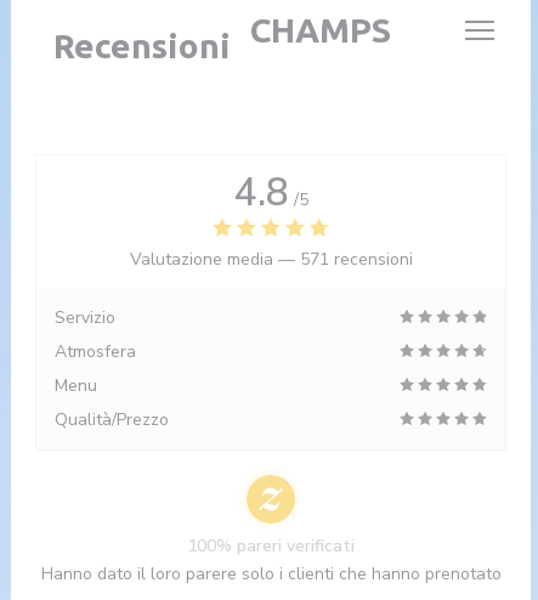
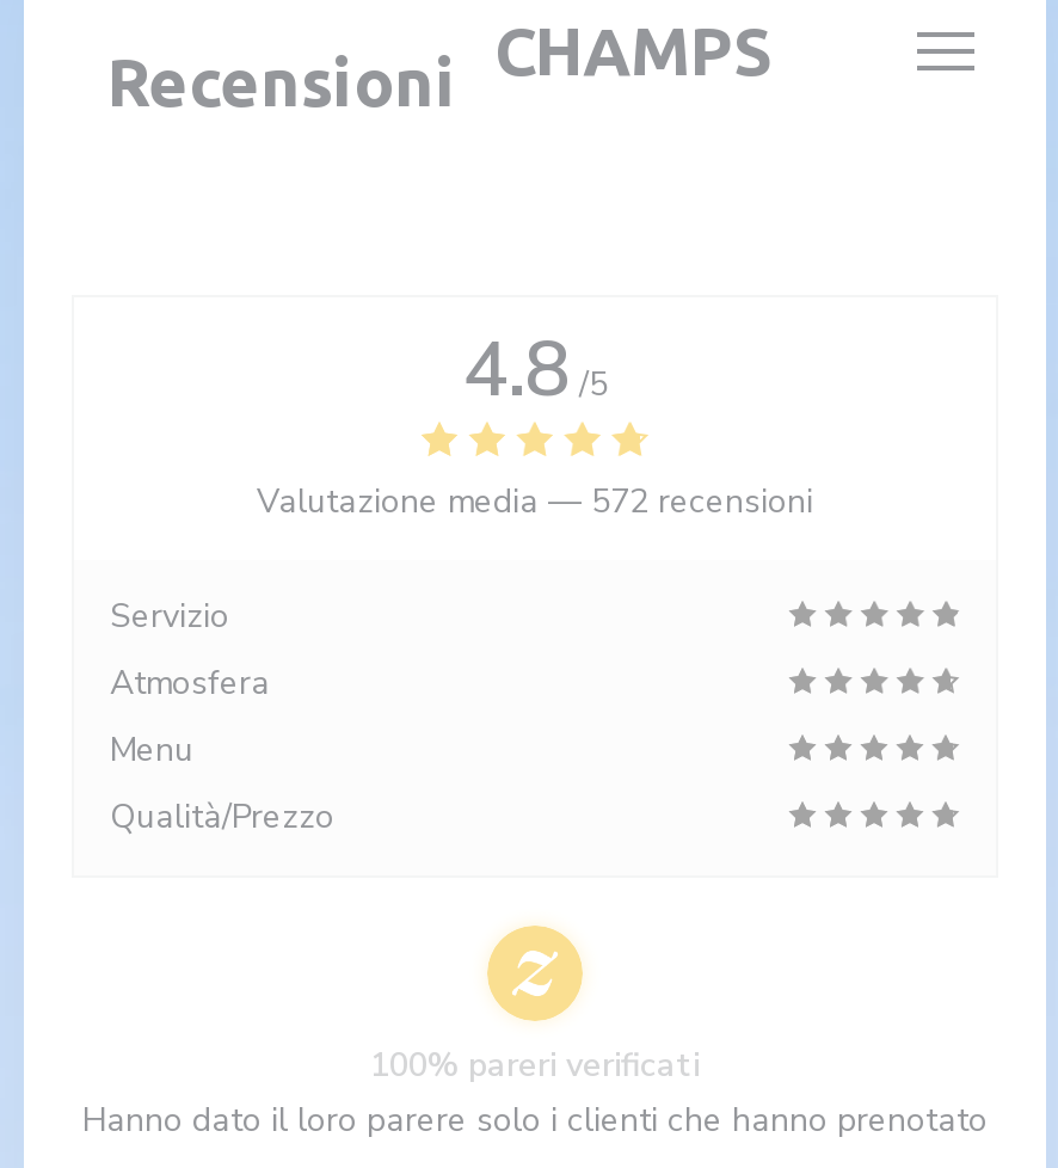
[129,248,412,271] Valutazione media — 571 recensioni -> [257,479,813,524] Valutazione media — 572 recensioni

